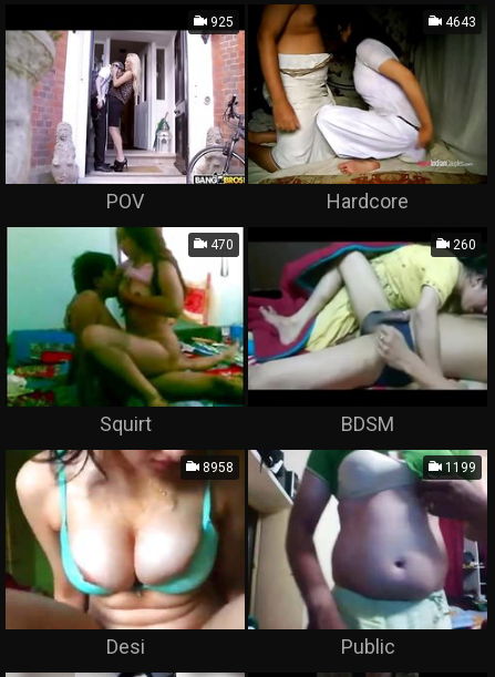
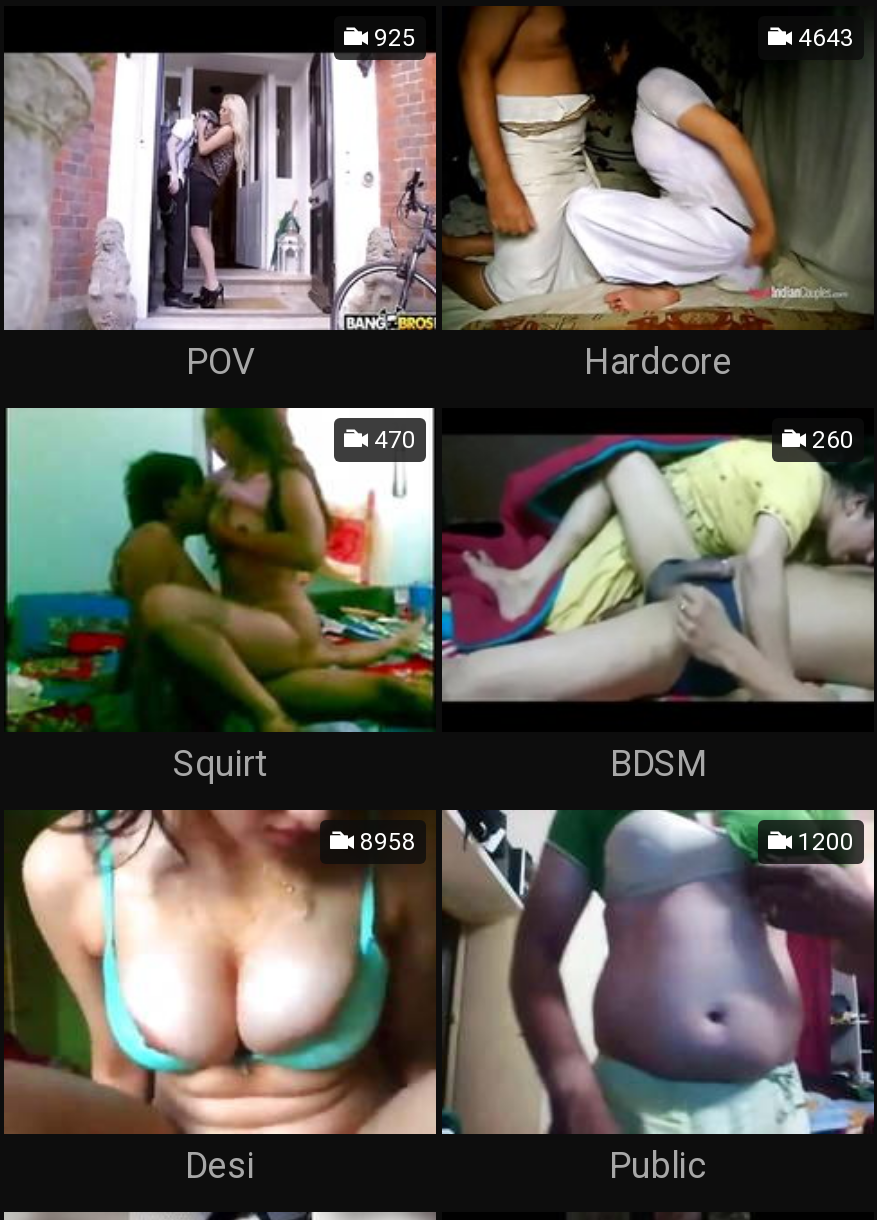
[445,460,476,475] 1199 -> [798,828,854,856] 1200

